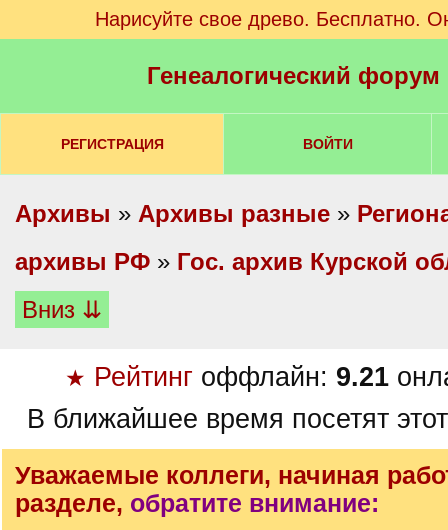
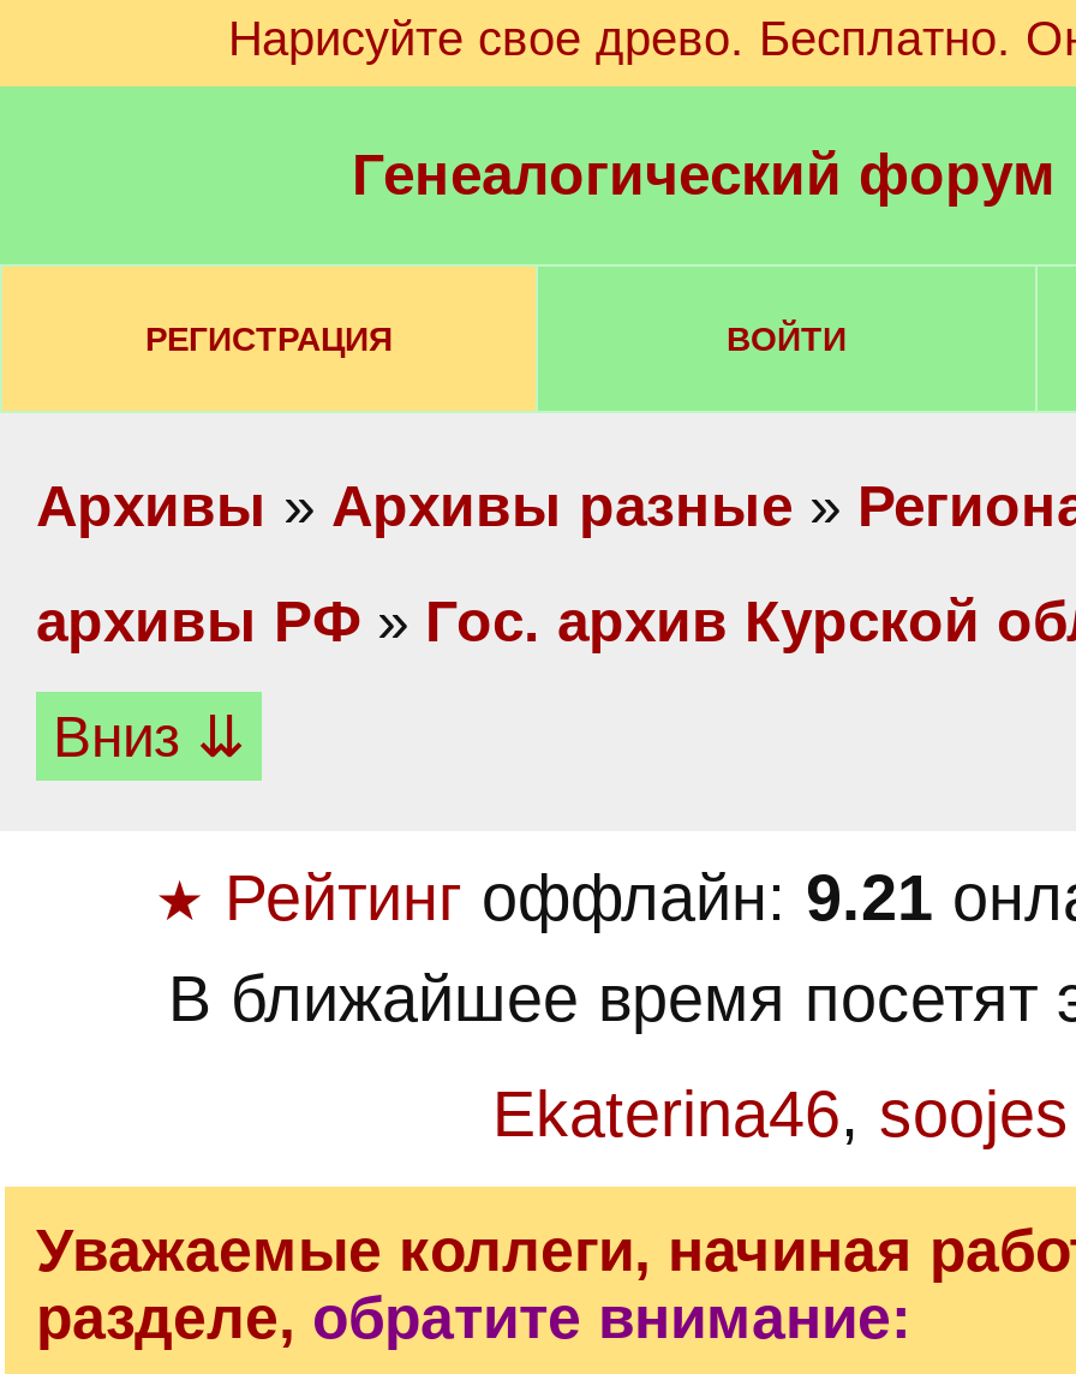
none -> [492,1079,1069,1151] Ekaterina46, soojes

